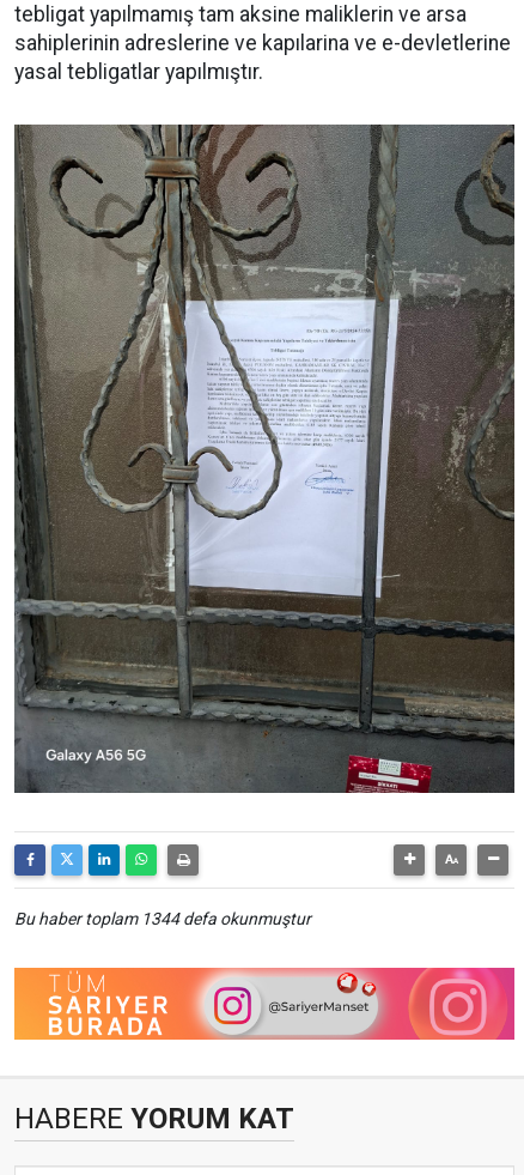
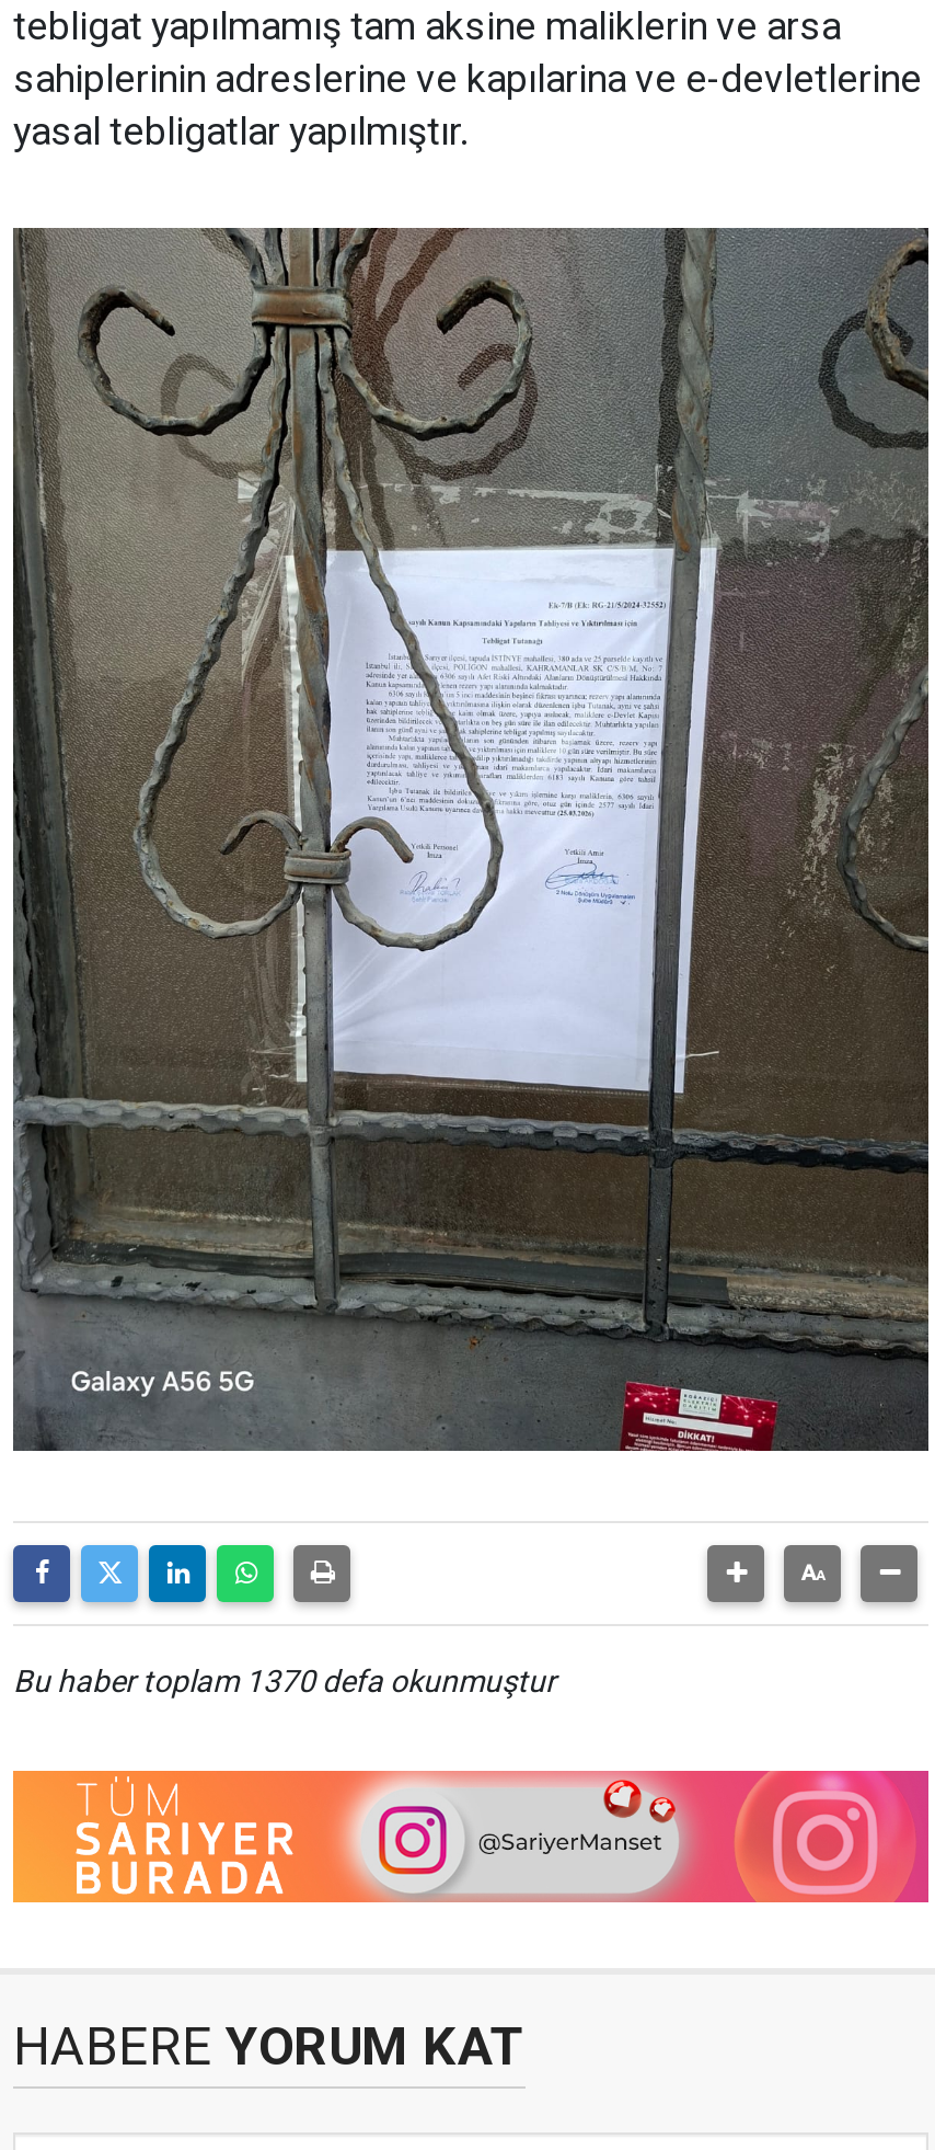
[14,908,311,928] Bu haber toplam 1344 defa okunmuştur -> [13,1662,556,1697] Bu haber toplam 1370 defa okunmuştur

